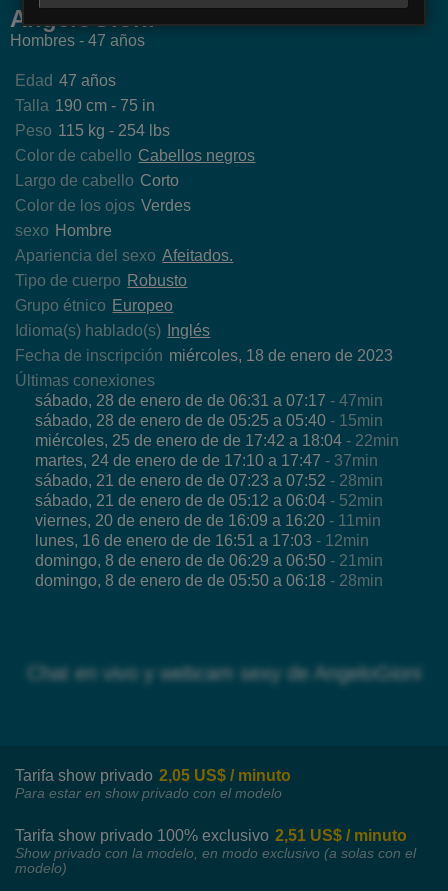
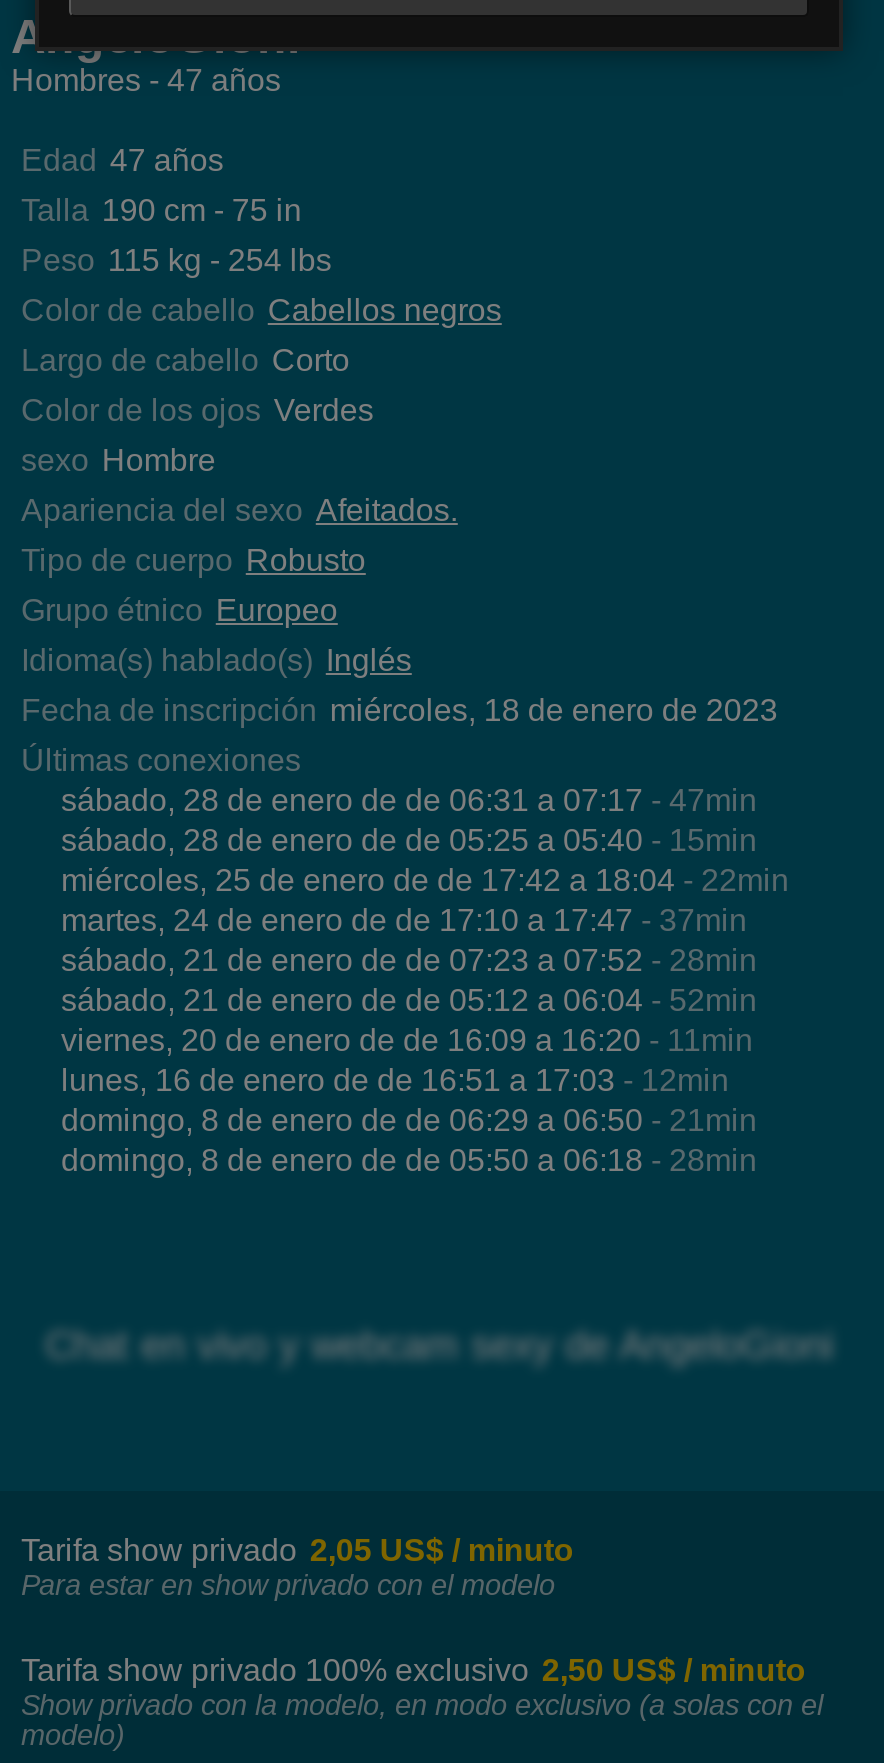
[15,827,407,844] Tarifa show privado 100% exclusivo 2,51 US$ / minuto -> [21,1653,806,1687] Tarifa show privado 100% exclusivo 2,50 US$ / minuto

